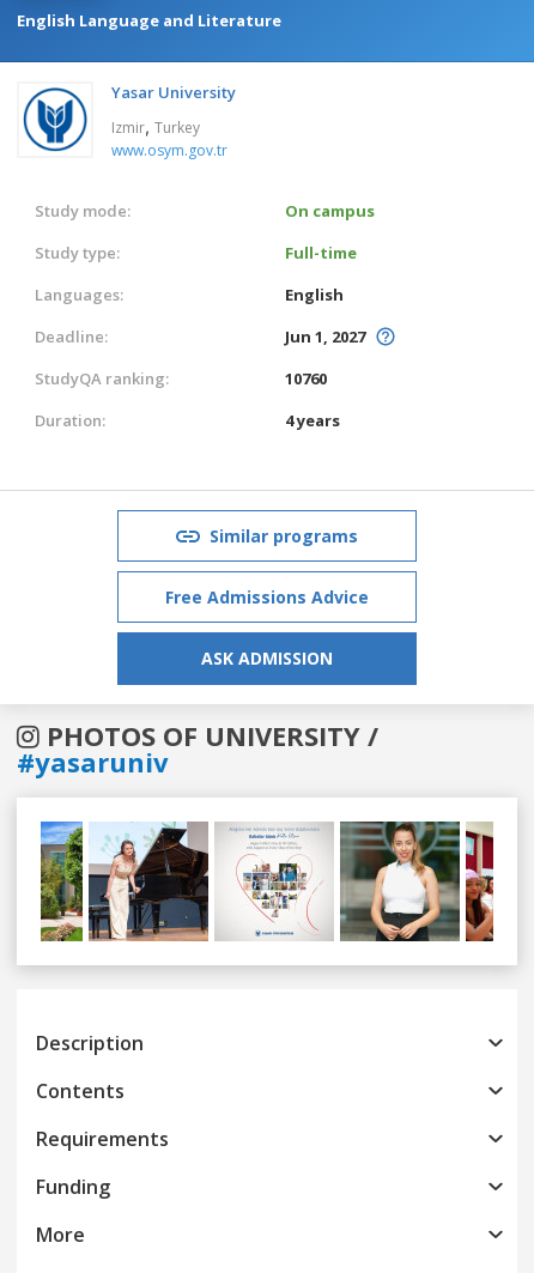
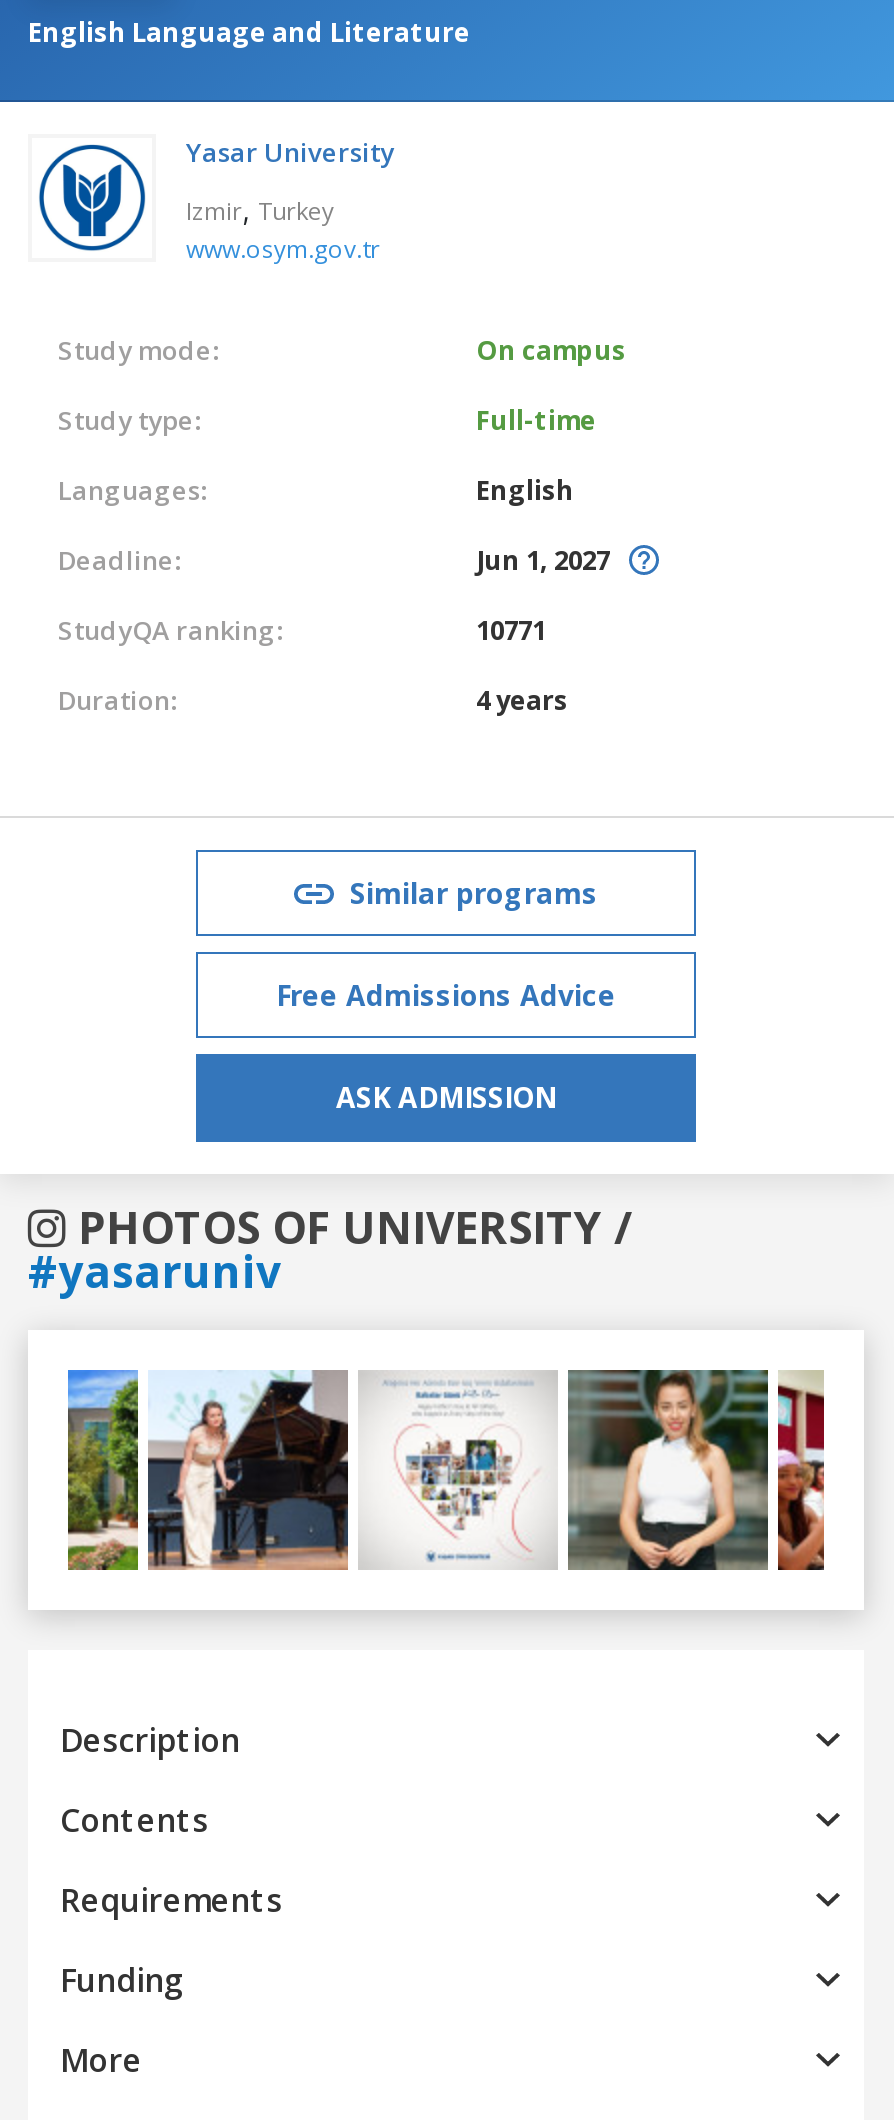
[285,367,327,389] 10760 -> [476,612,546,648] 10771

